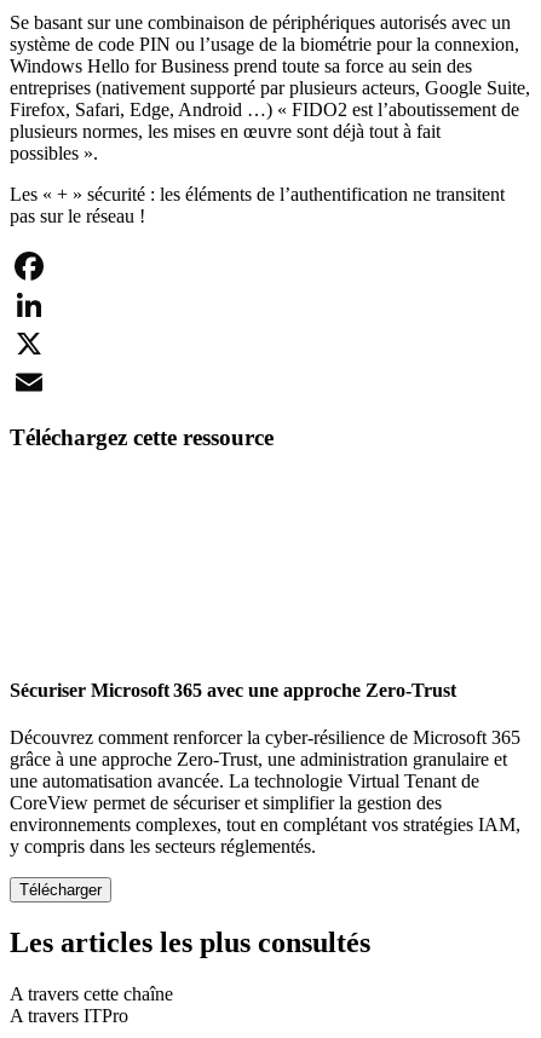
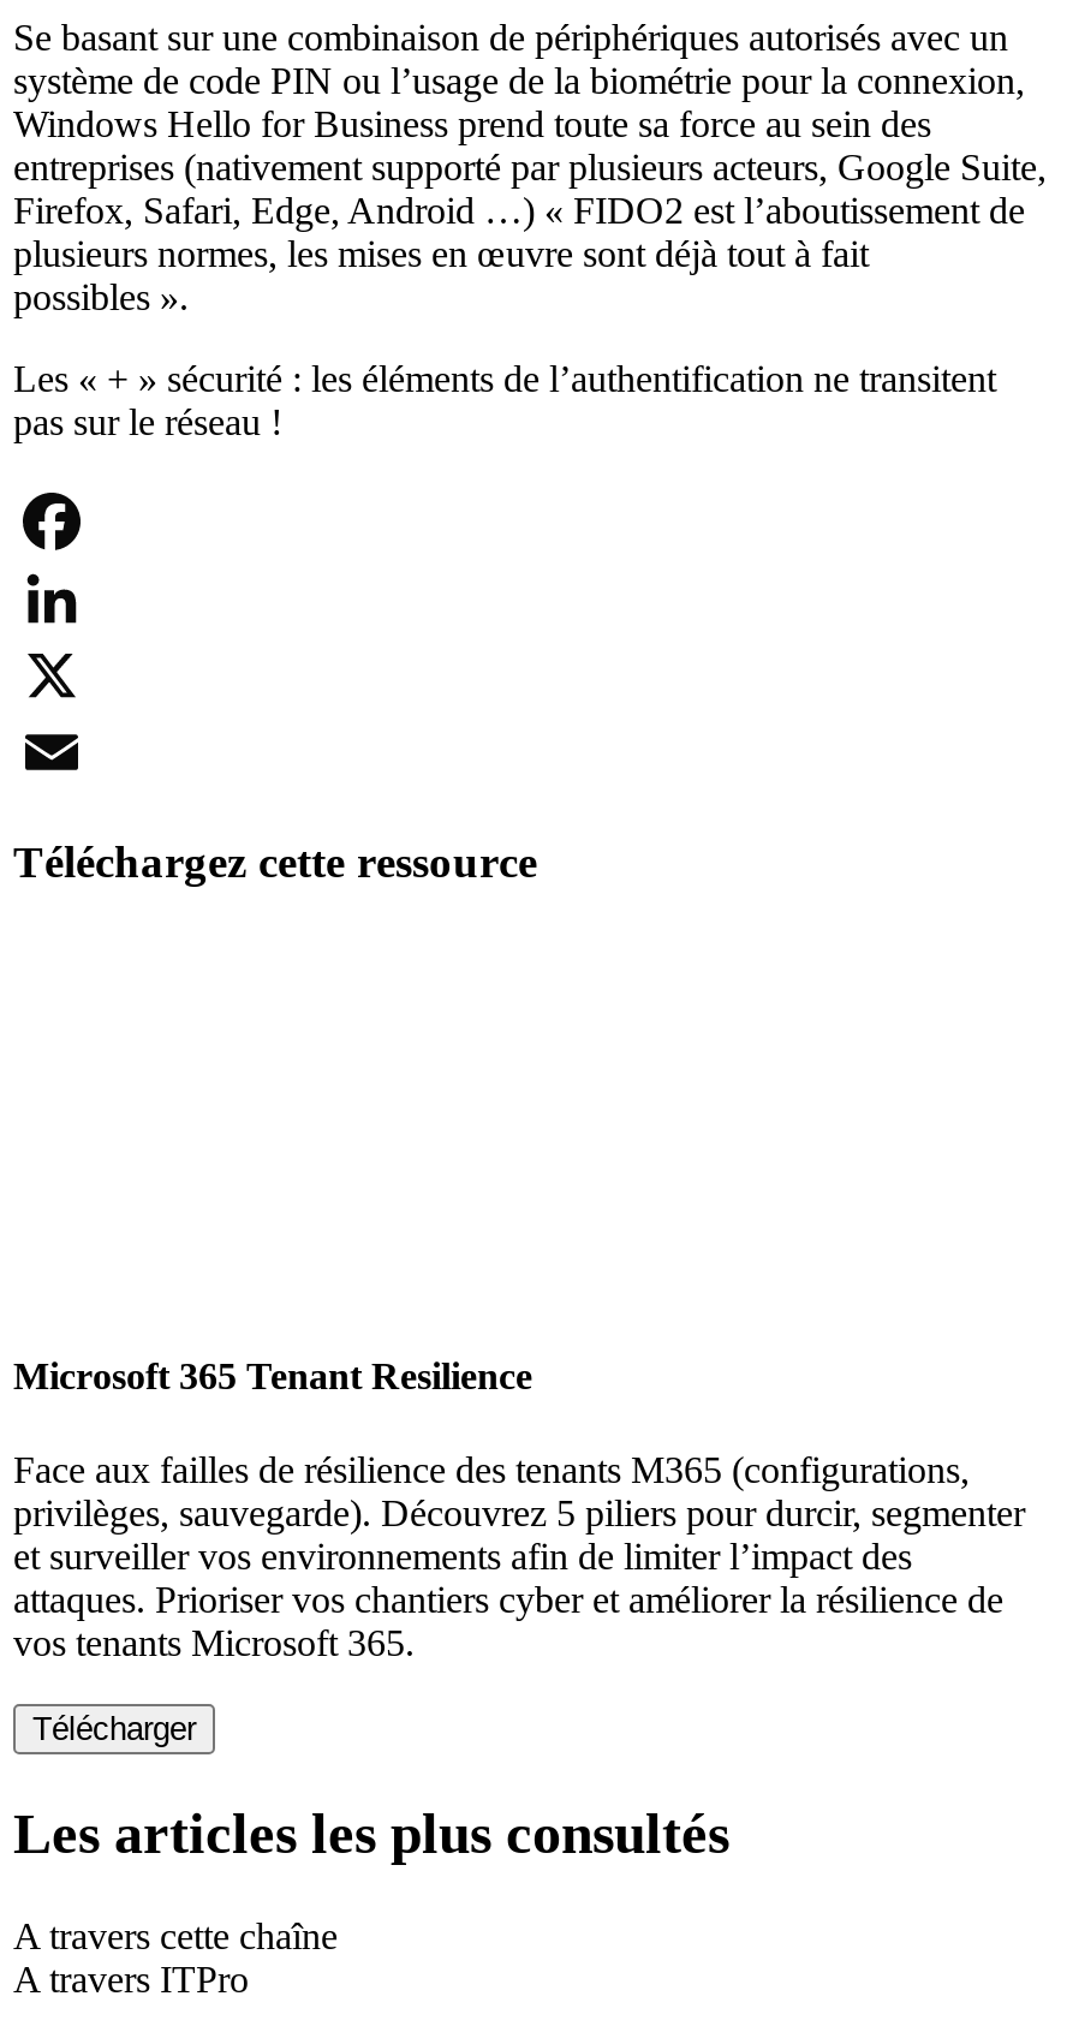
[10,680,456,700] Sécuriser Microsoft 365 avec une approche Zero-Trust -> [13,1355,532,1396] Microsoft 365 Tenant Resilience
[10,727,520,857] Découvrez comment renforcer la cyber-résilience de Microsoft 365 | grâce à une approche Zero-Trust, une administration granulaire et | une automatisation avancée. La technologie Virtual Tenant de | CoreView permet de sécuriser et simplifier la gestion des | environnements complexes, tout en complétant vos stratégies IAM, | y compris dans les secteurs réglementés. -> [13,1449,1025,1663] Face aux failles de résilience des tenants M365 (configurations, | privilèges, sauvegarde). Découvrez 5 piliers pour durcir, segmenter | et surveiller vos environnements afin de limiter l’impact des | attaques. Prioriser vos chantiers cyber et améliorer la résilience de | vos tenants Microsoft 365.

